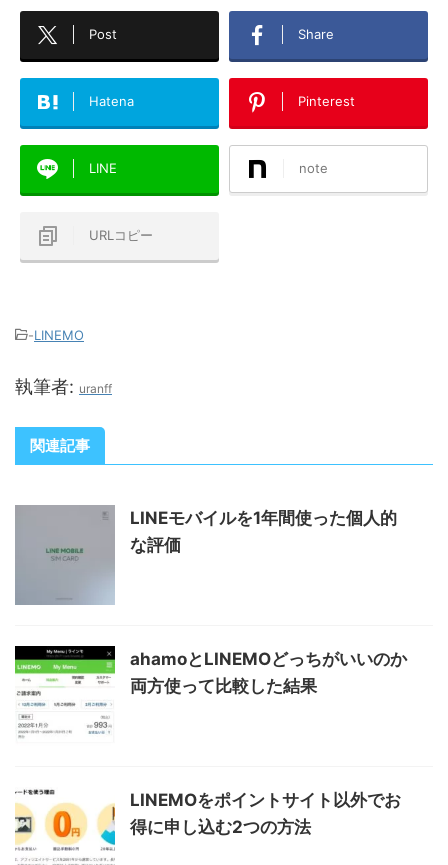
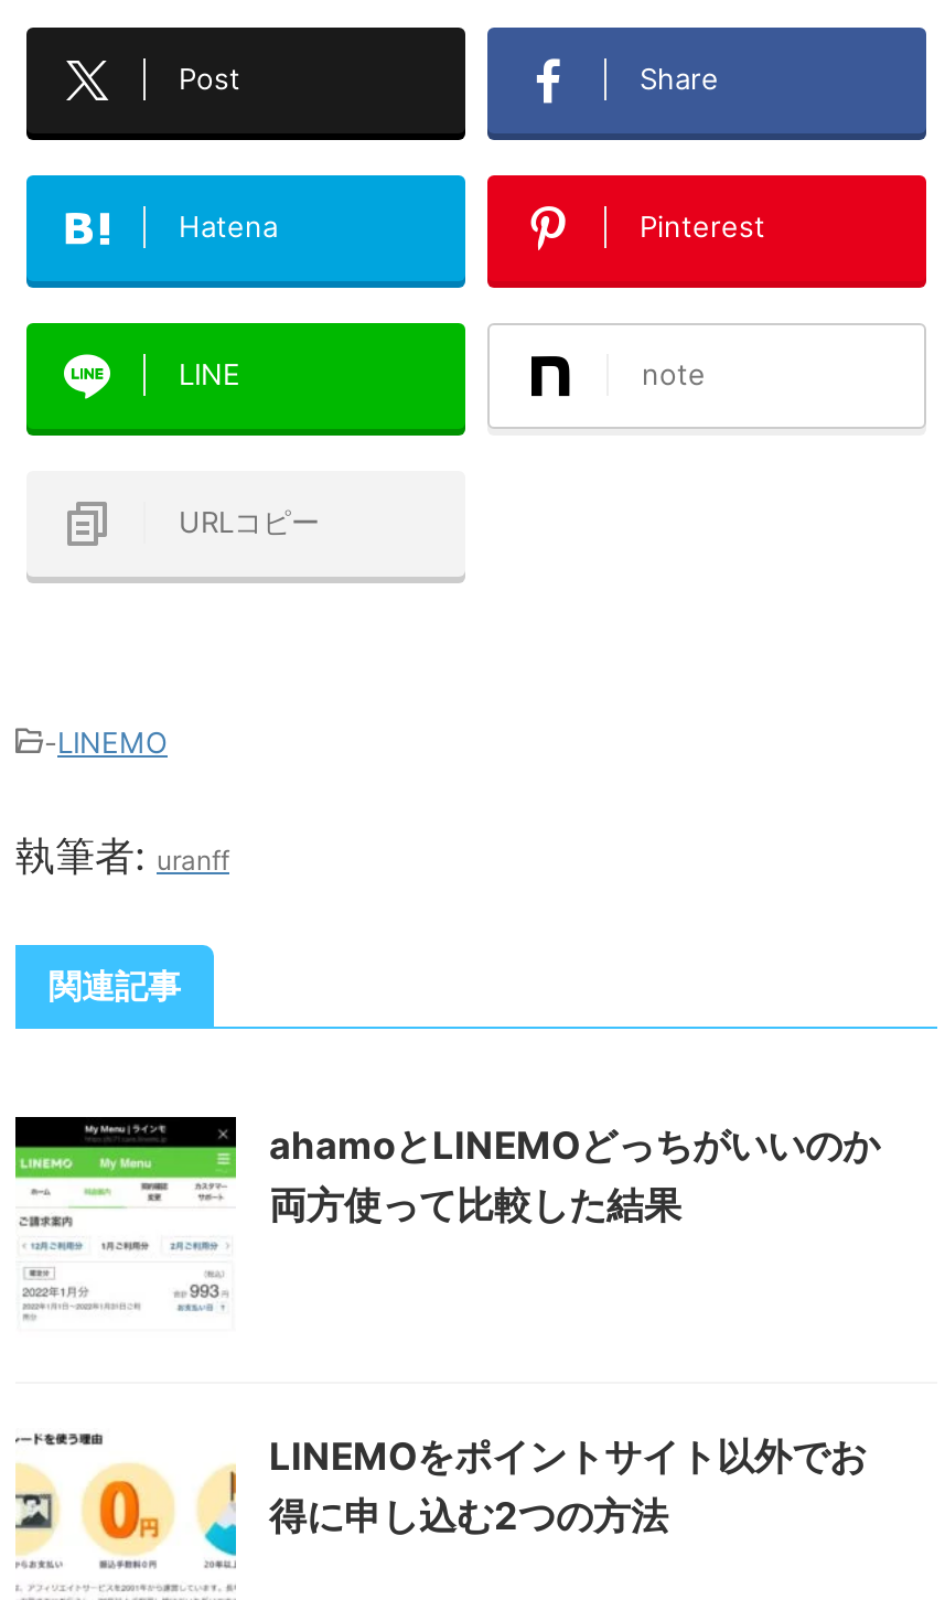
[15,506,397,605] [image] | LINEモバイルを1年間使った個人的 | な評価 -> none

